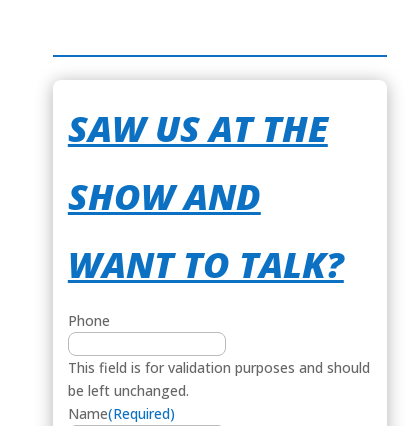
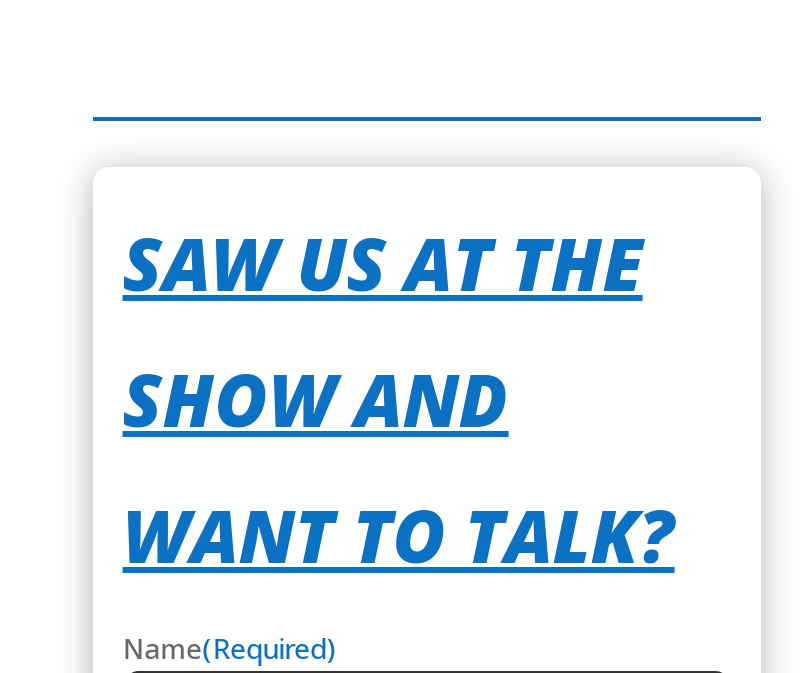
[68,311,370,400] Phone | This field is for validation purposes and should | be left unchanged. -> none

